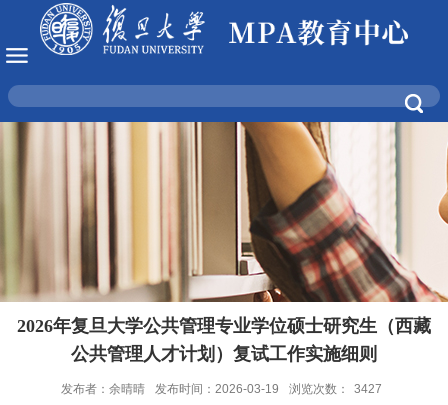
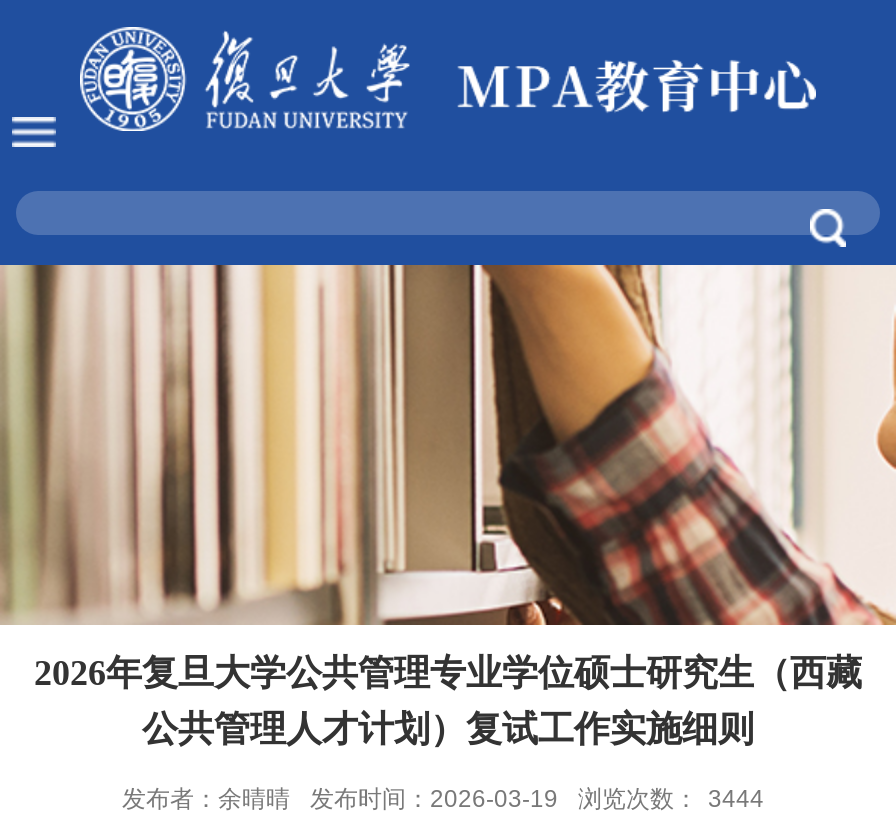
[61,382,382,396] 发布者：余晴晴 发布时间：2026-03-19 浏览次数： 3427 -> [122,785,764,813] 发布者：余晴晴 发布时间：2026-03-19 浏览次数： 3444

